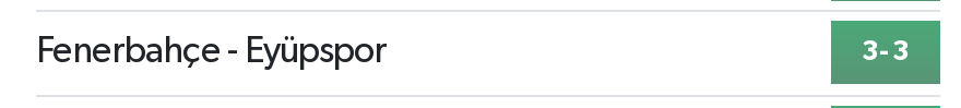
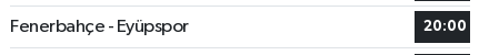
[862,38,910,67] 3-3 -> [424,19,467,34] 20:00

